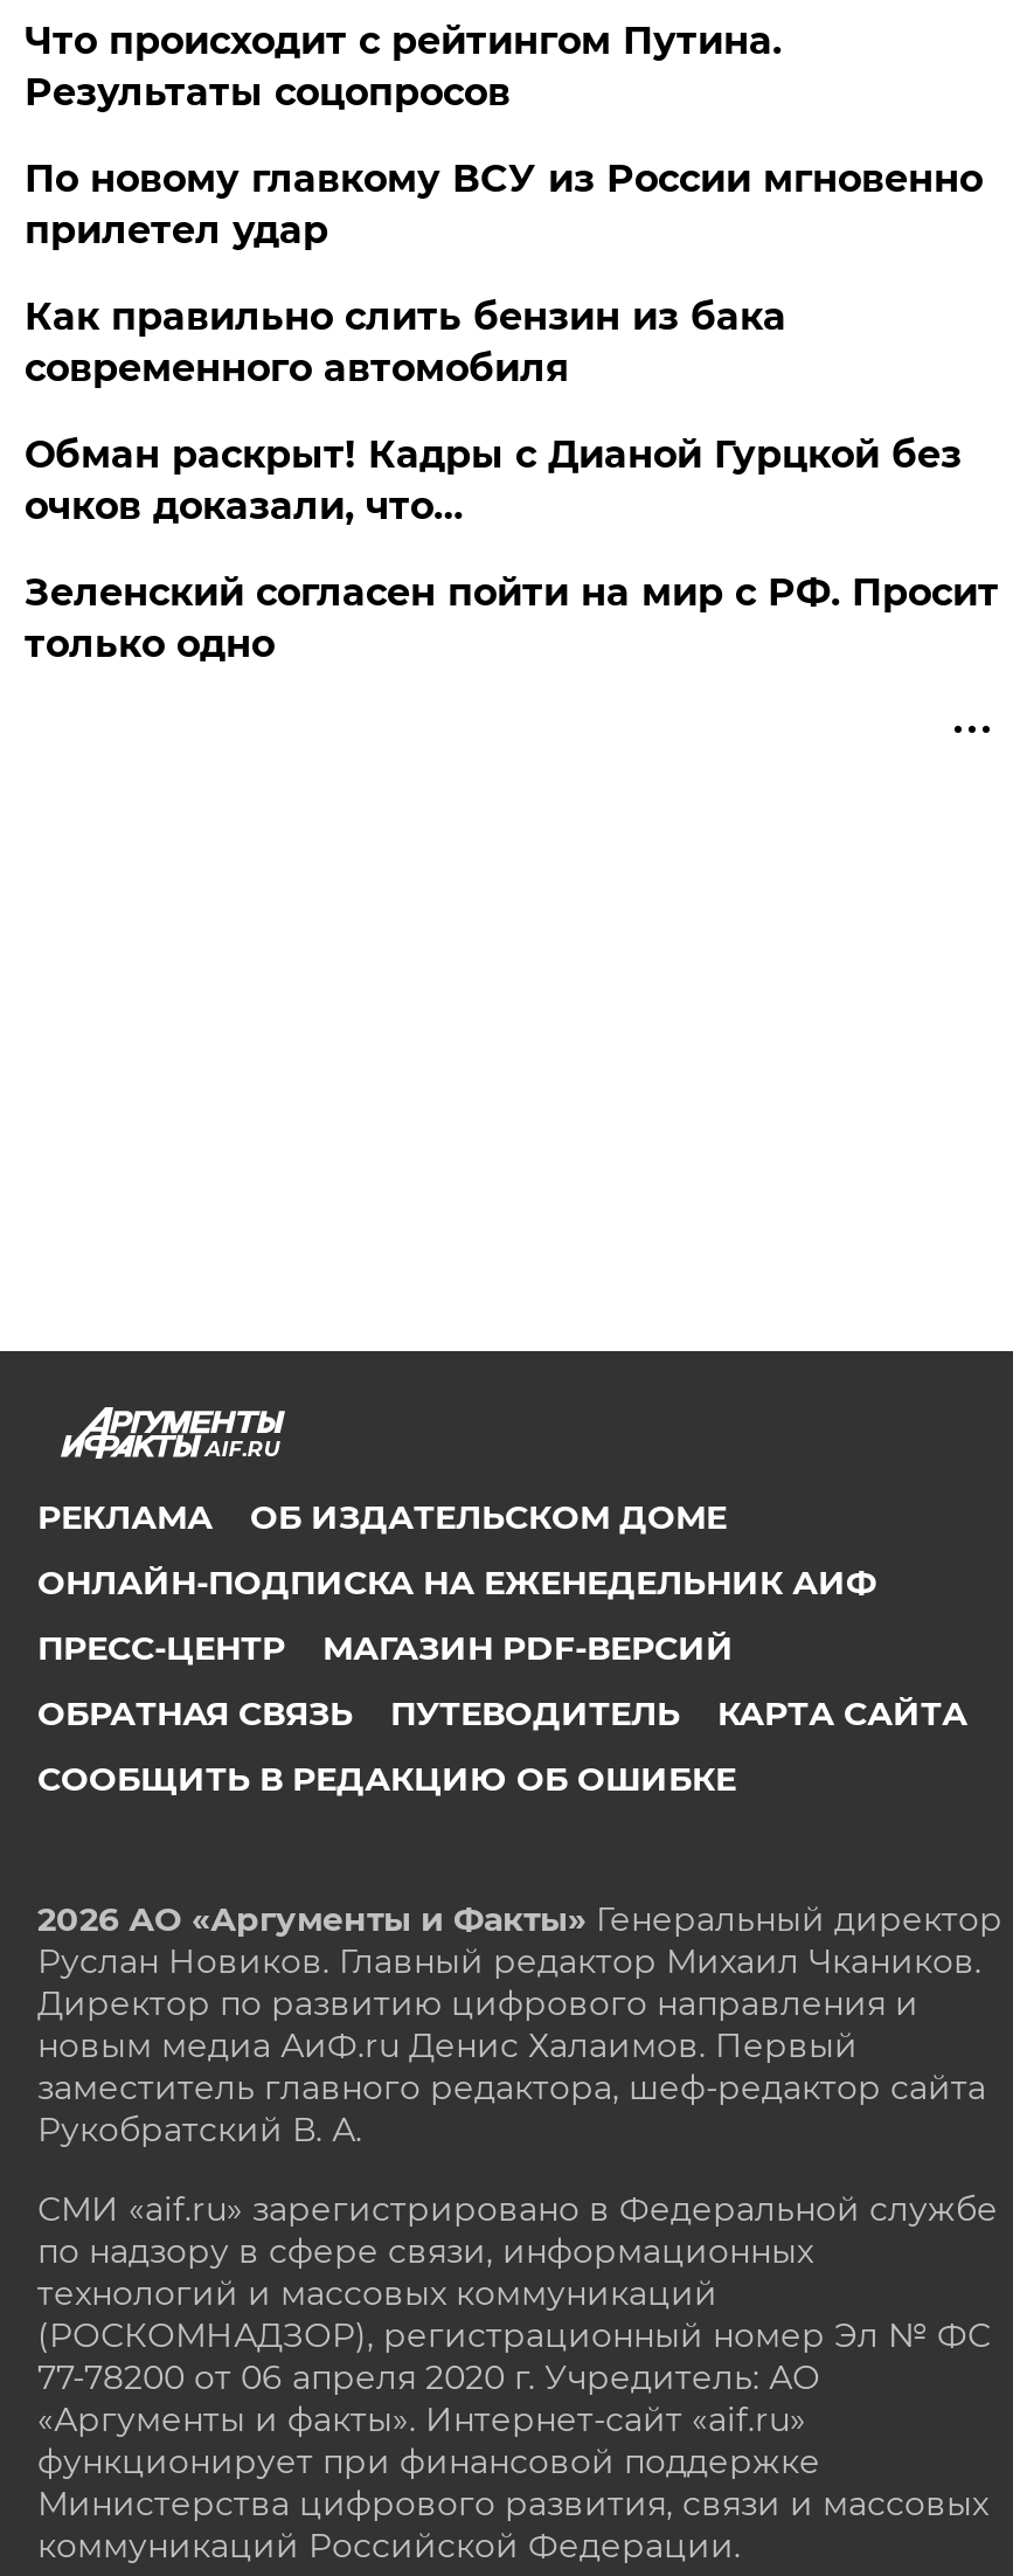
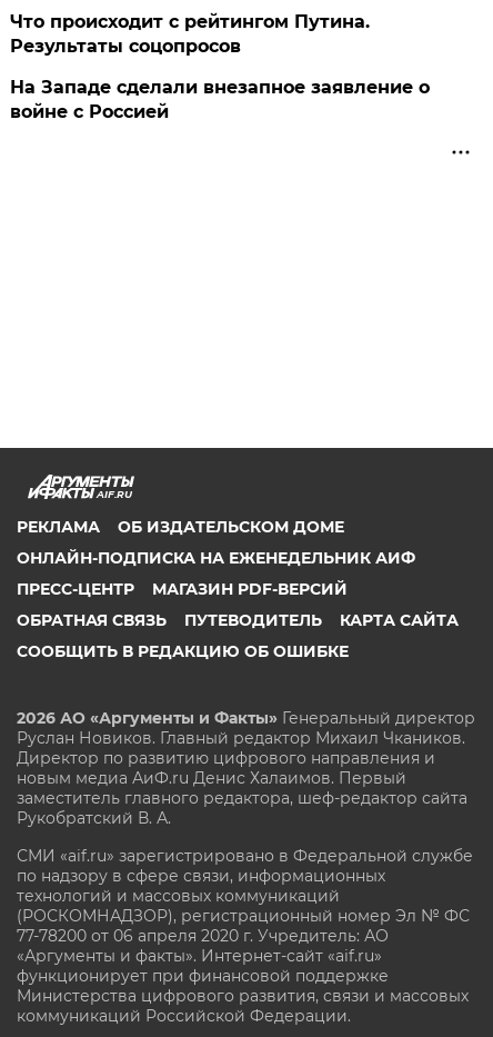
[24,156,999,665] По новому главкому ВСУ из России мгновенно | прилетел удар | Как правильно слить бензин из бака | современного автомобиля | Обман раскрыт! Кадры с Дианой Гурцкой без | очков доказали, что… | Зеленский согласен пойти на мир с РФ. Просит | только одно -> [10,76,430,122] На Западе сделали внезапное заявление о | войне с Россией

